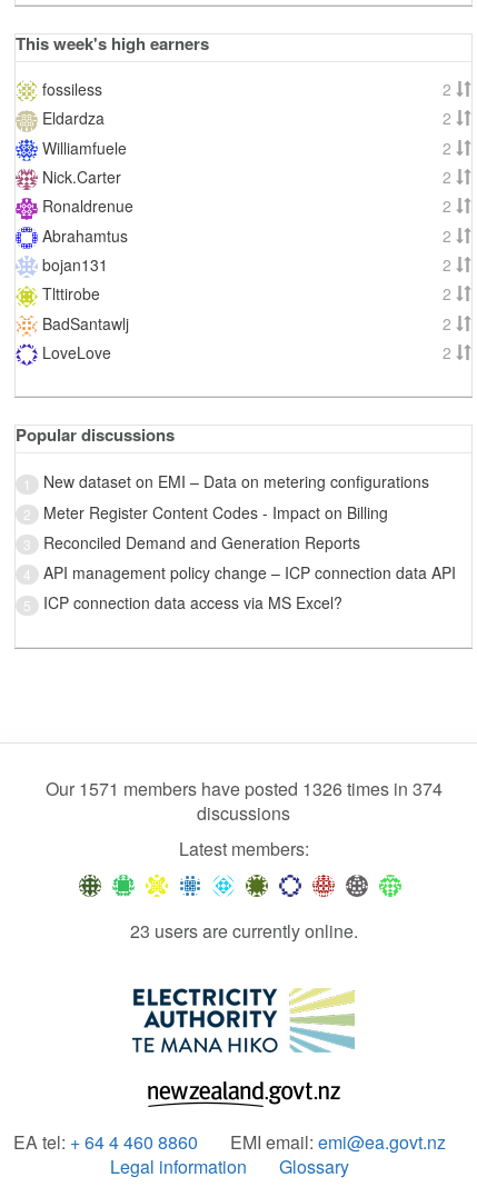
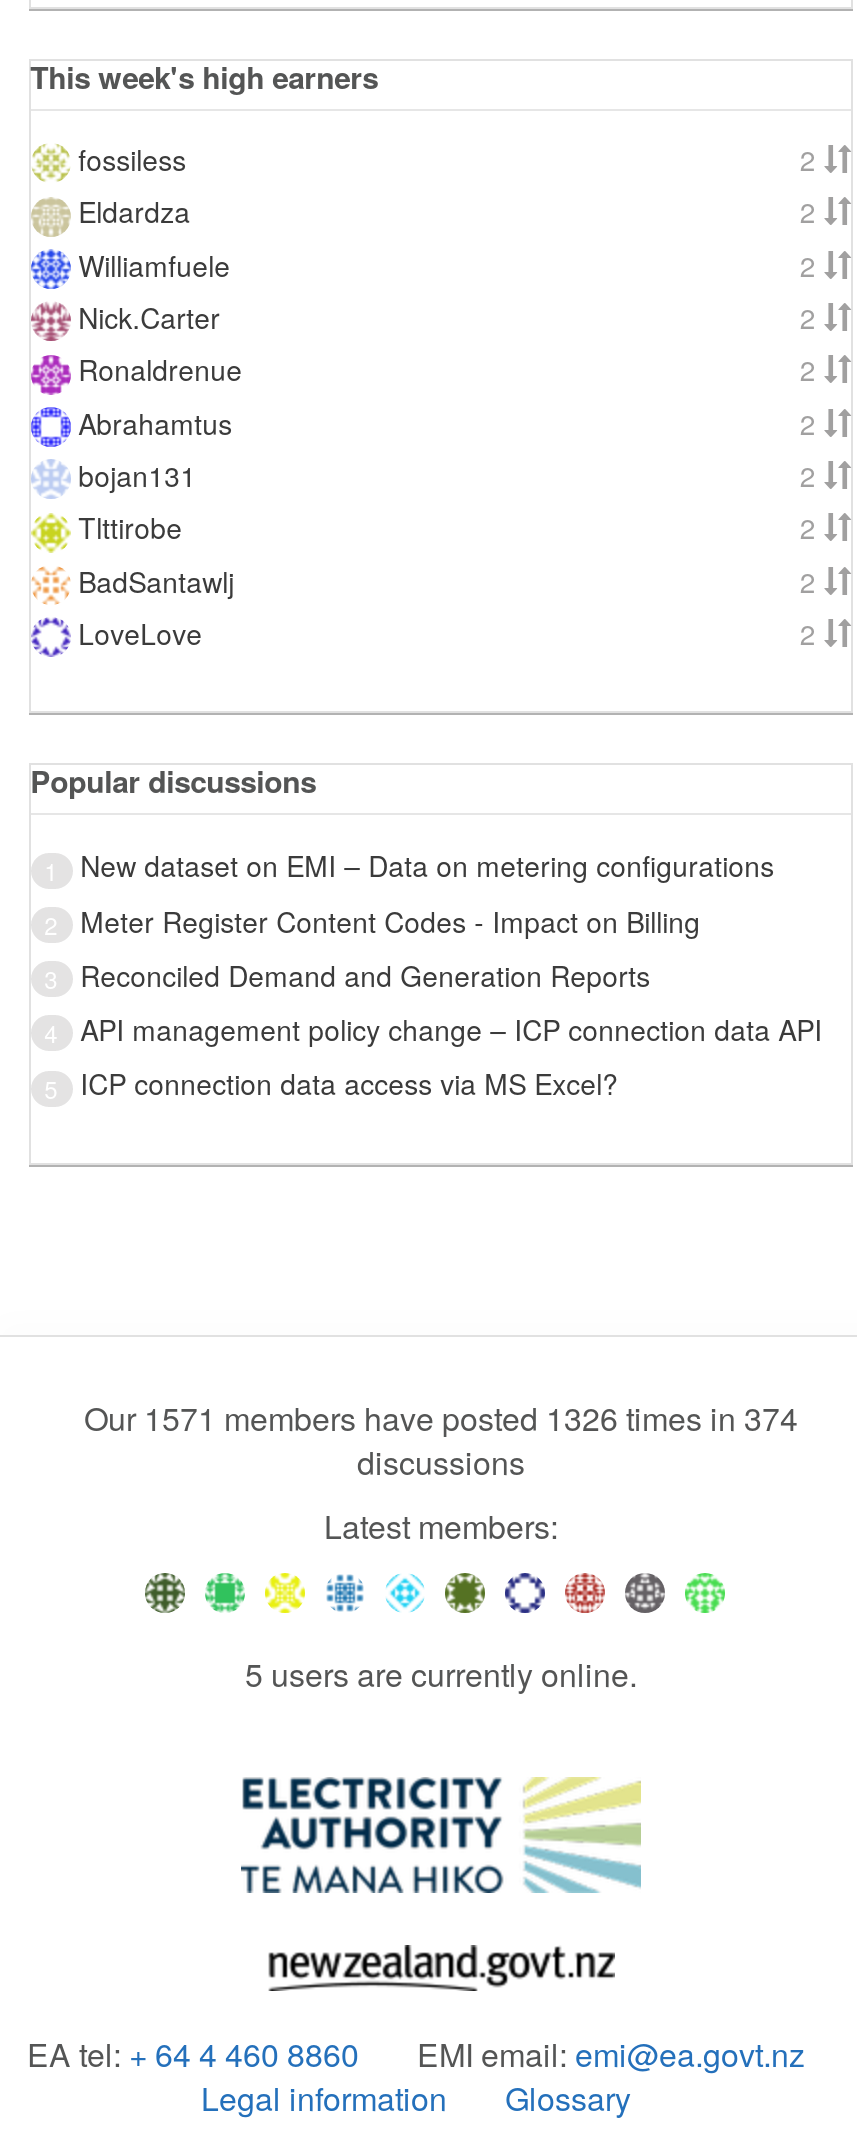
[130,918,357,944] 23 users are currently online. -> [245,1651,637,1697] 5 users are currently online.

